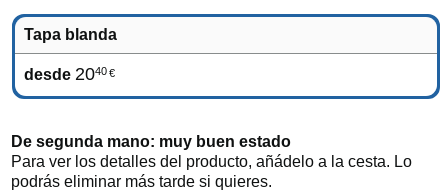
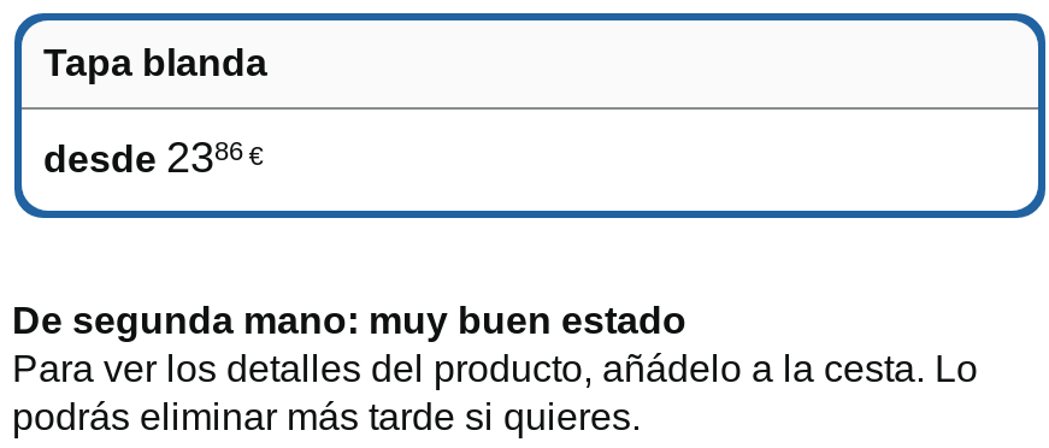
[24,64,115,84] desde 2040 € -> [43,134,263,182] desde 2386 €

